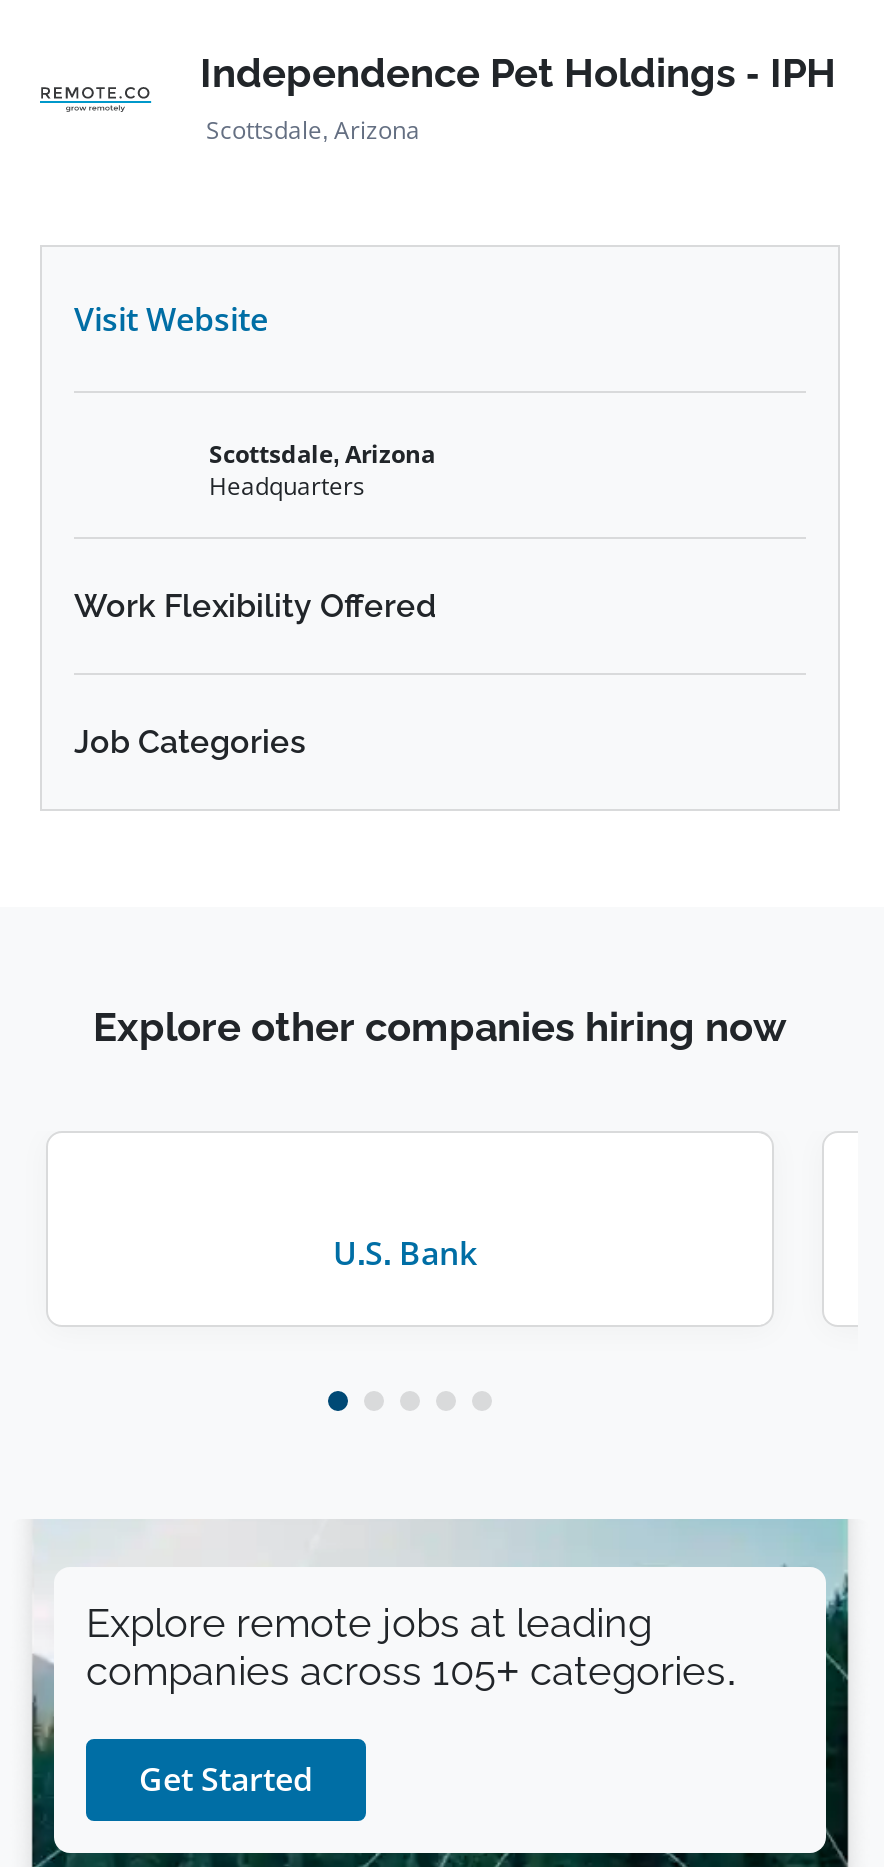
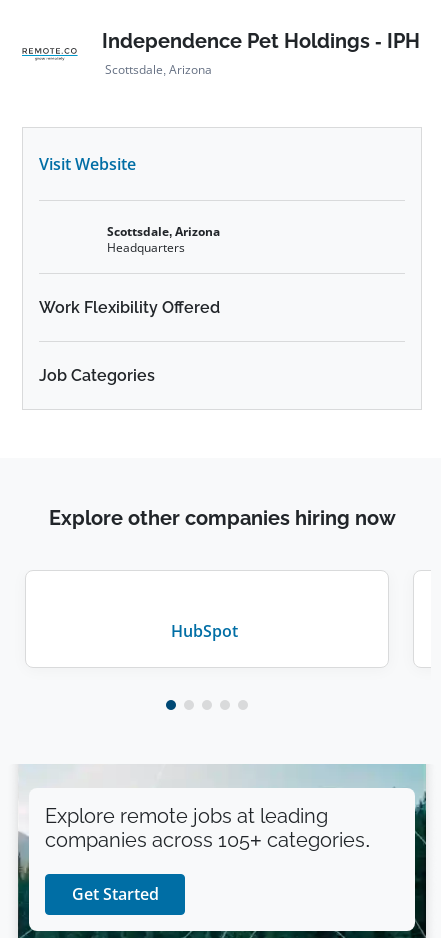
[333,1231,477,1275] U.S. Bank -> [171,620,238,642] HubSpot

